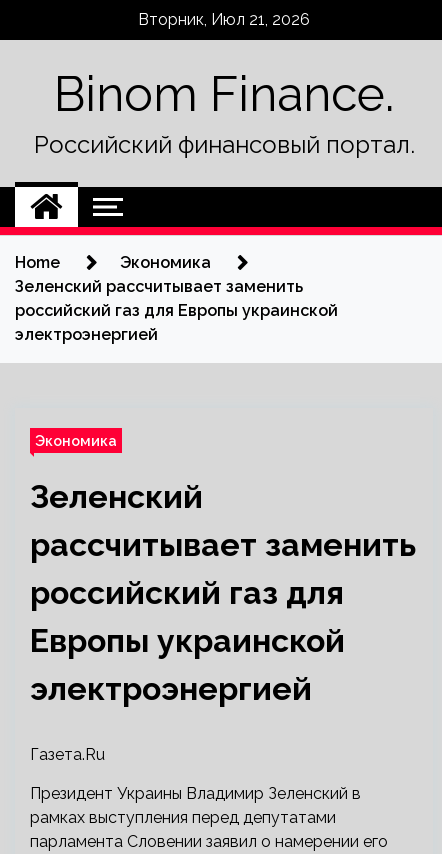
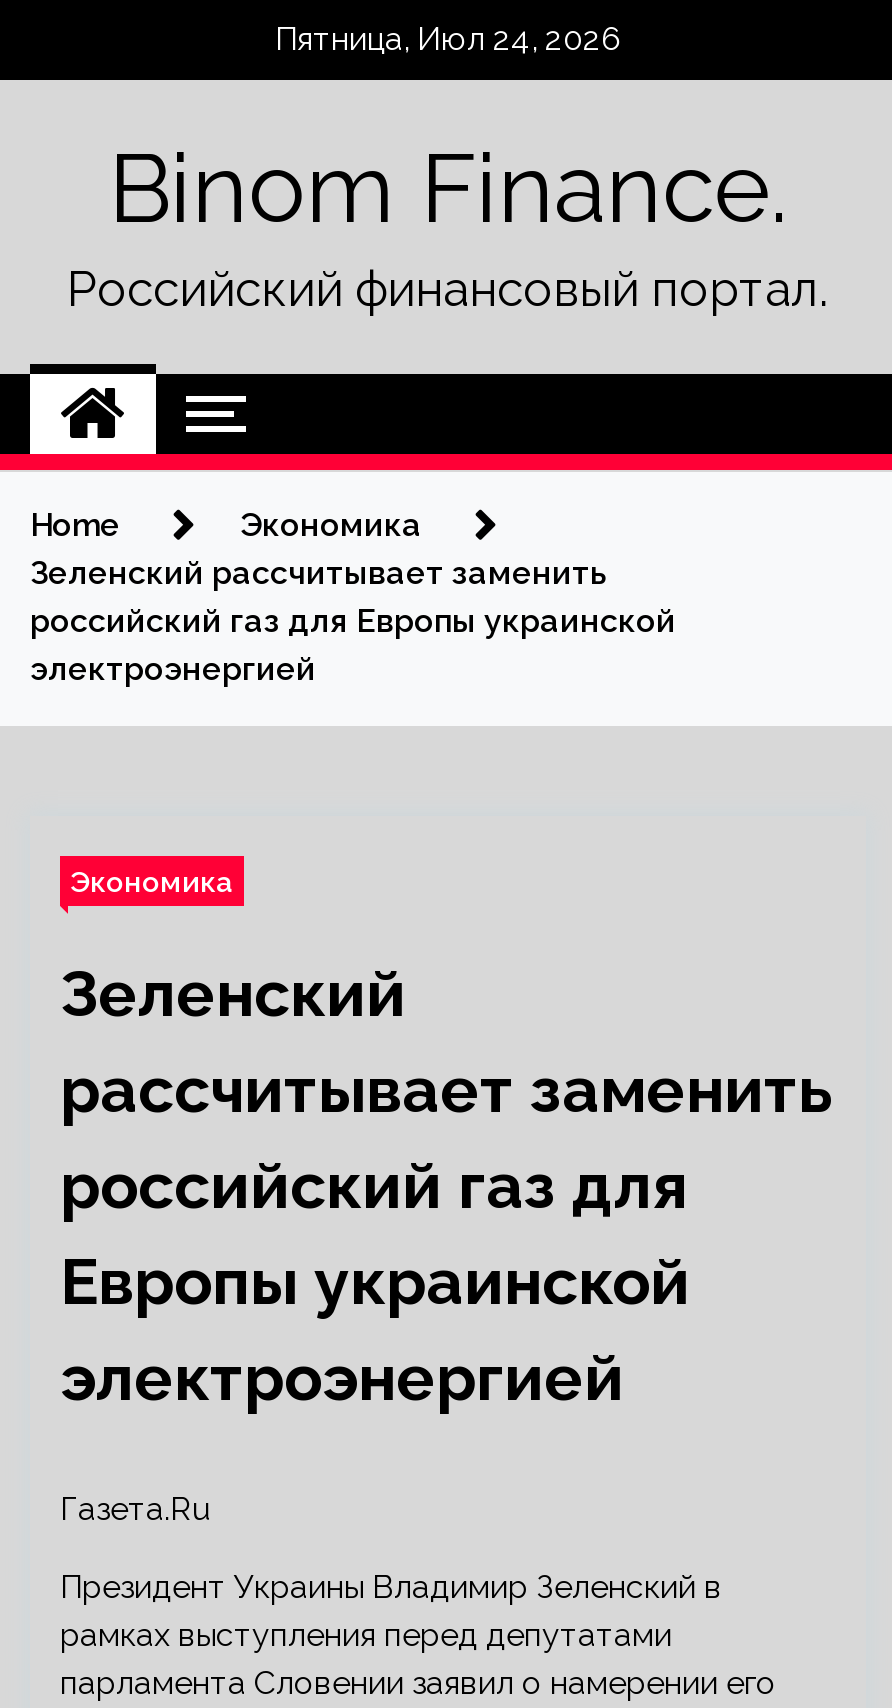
[138,10,310,29] Вторник, Июл 21, 2026 -> [275,20,621,58] Пятница, Июл 24, 2026

